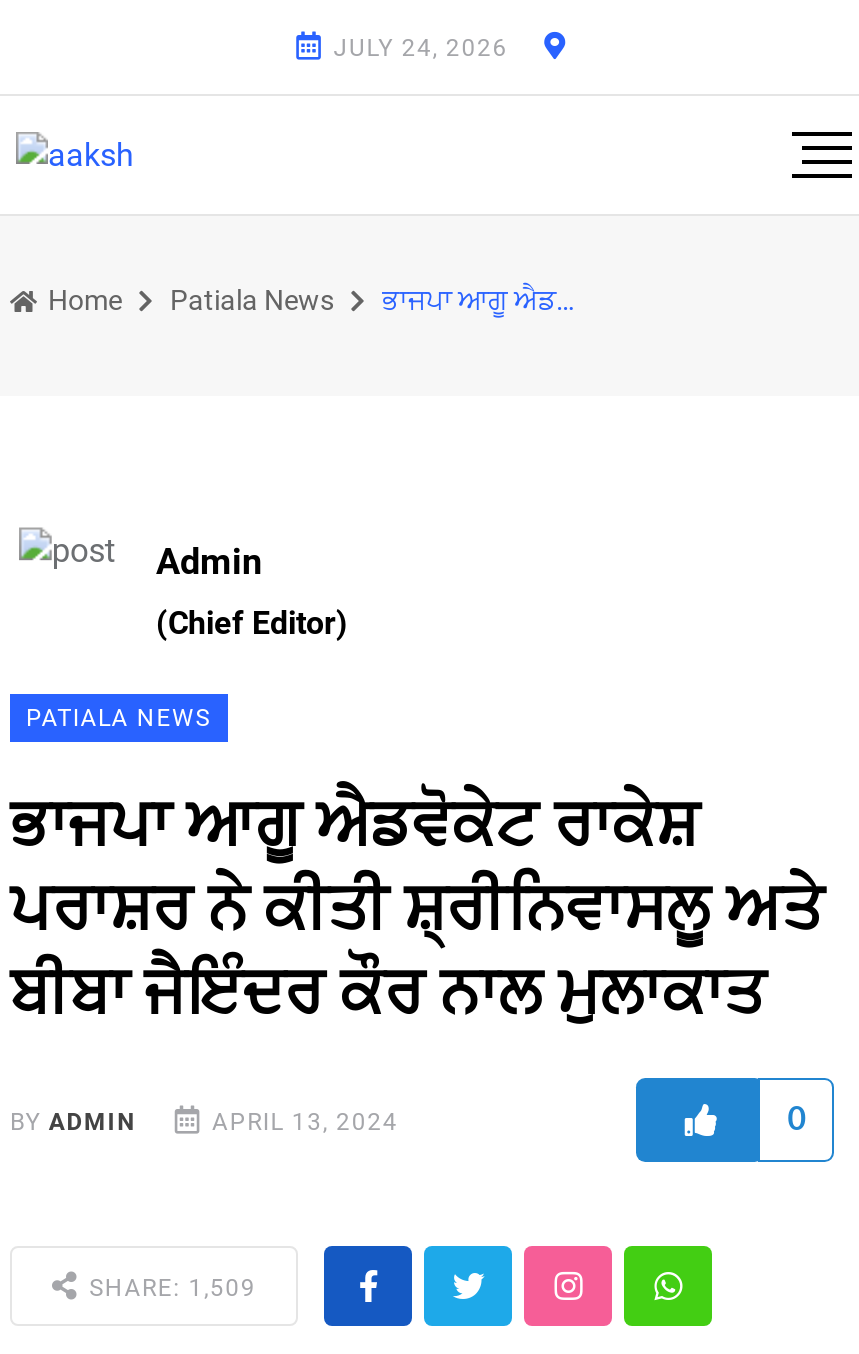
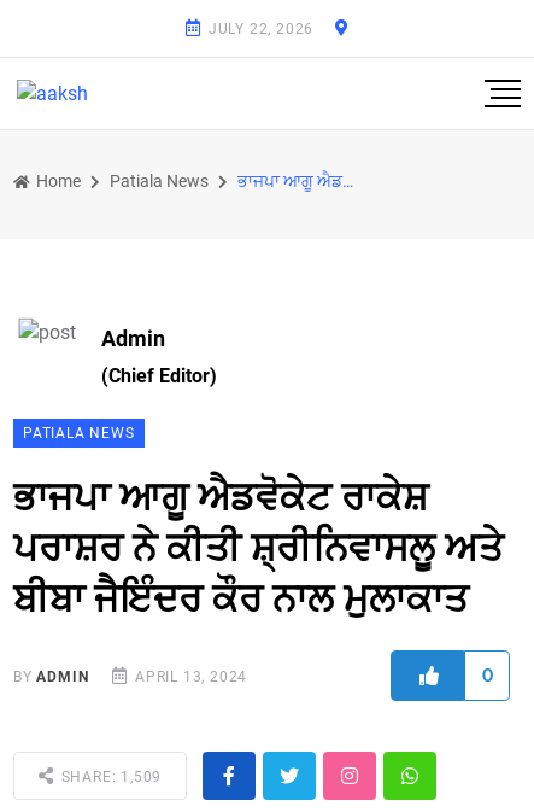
[333,34,508,62] JULY 24, 2026 -> [208,21,314,37] JULY 22, 2026

